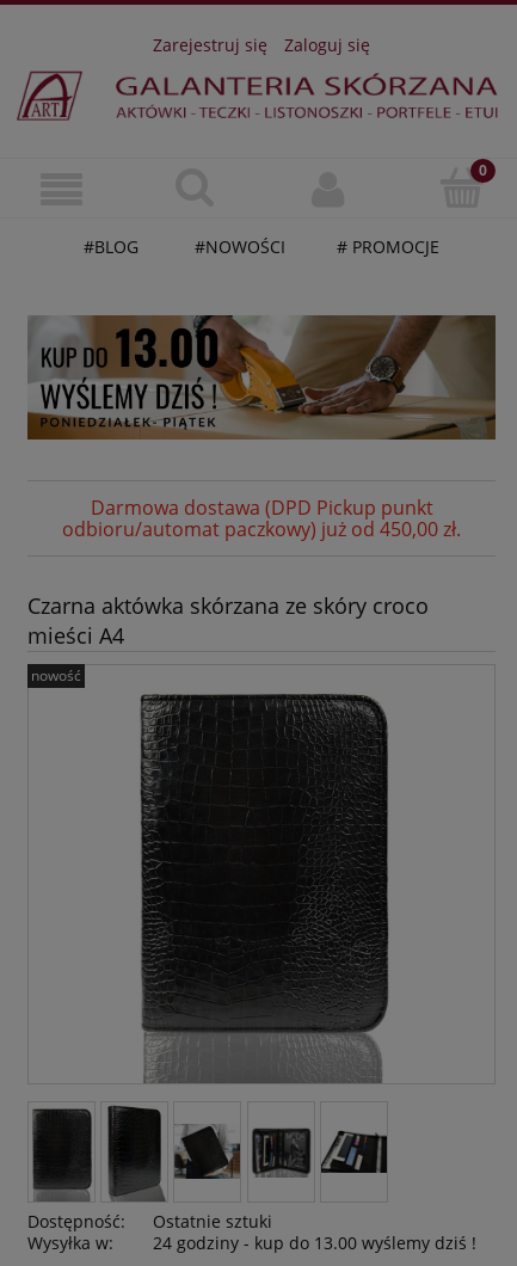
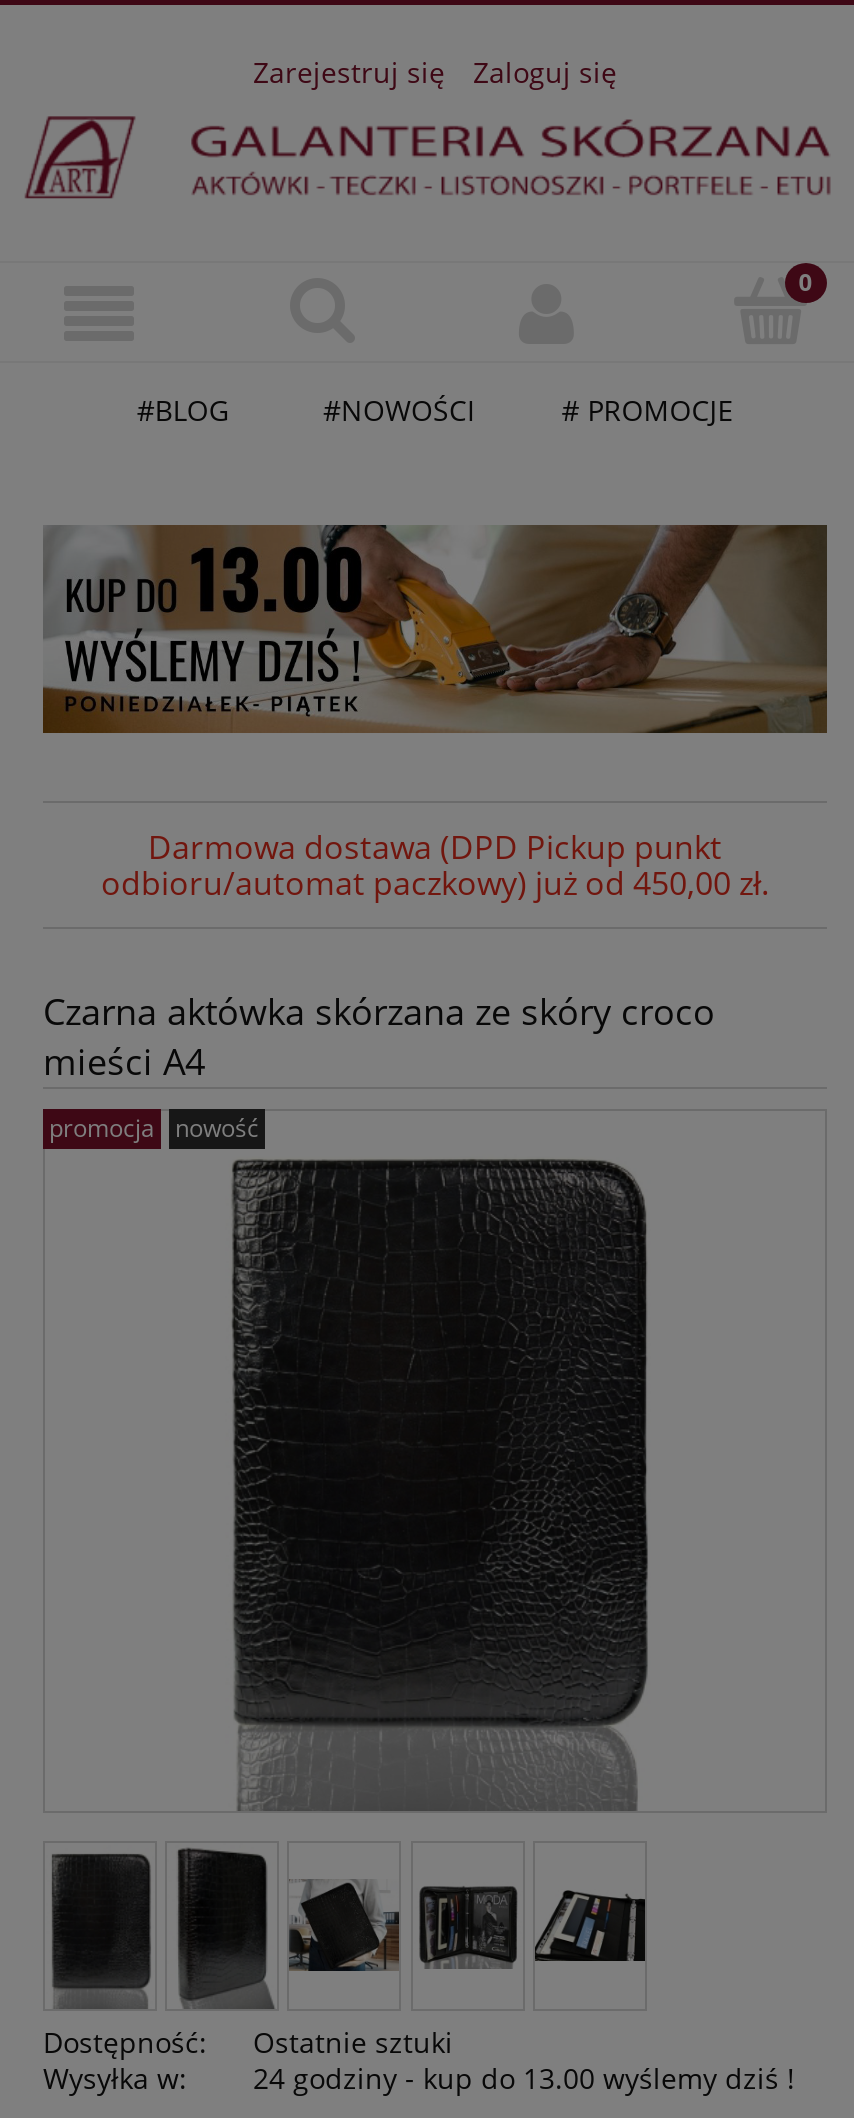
[31,665,81,685] nowość -> [49,1110,259,1144] promocja nowość

